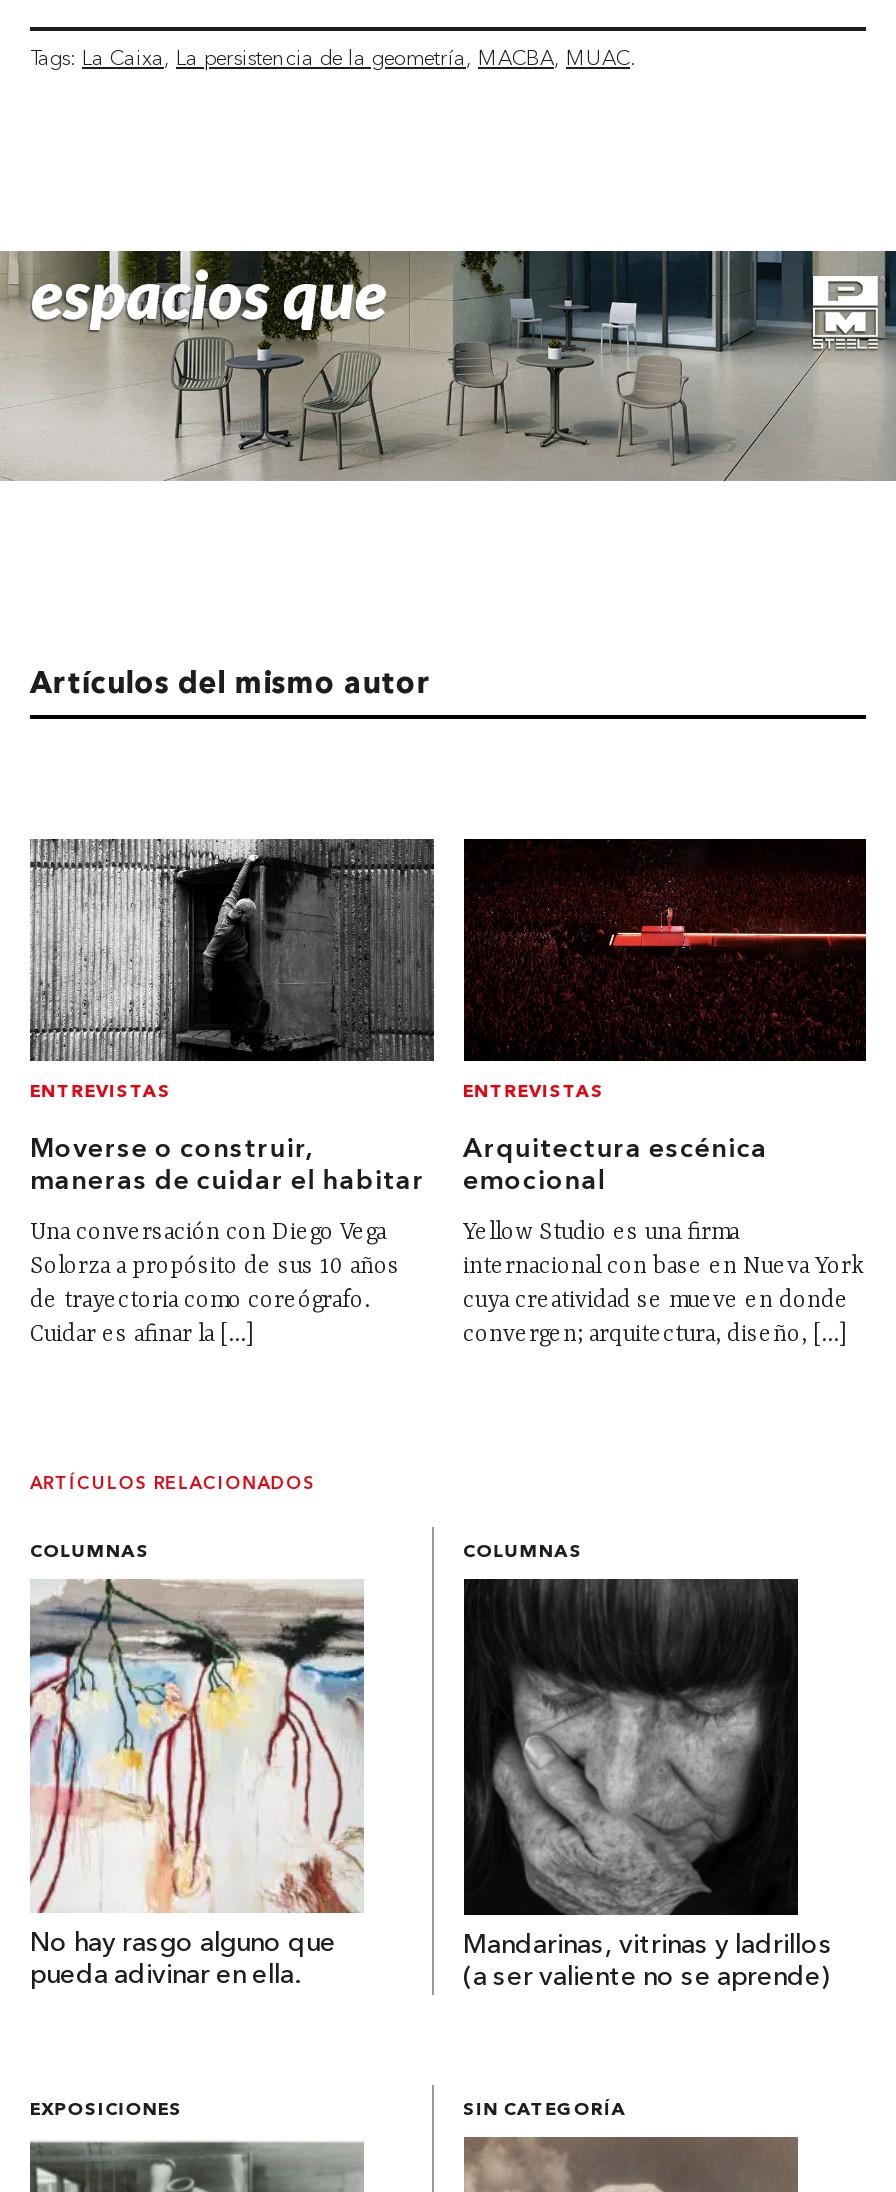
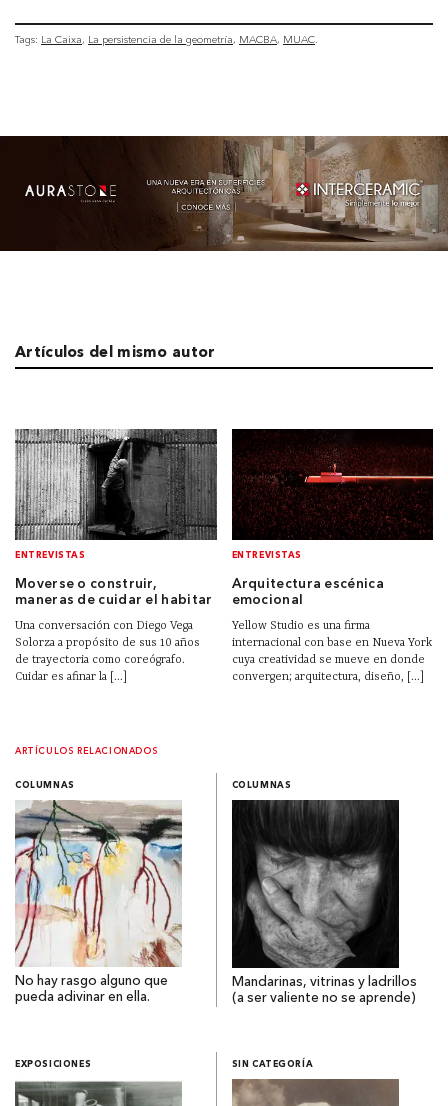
[6,248,890,482] [image] -> [3,135,445,252] [image]

